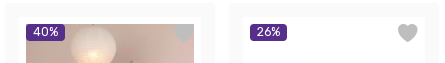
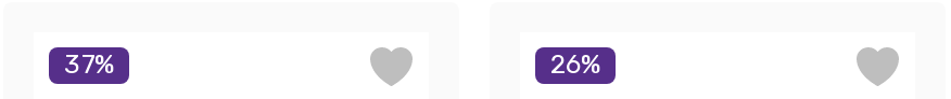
[33,25,58,39] 40% -> [64,49,114,80] 37%

